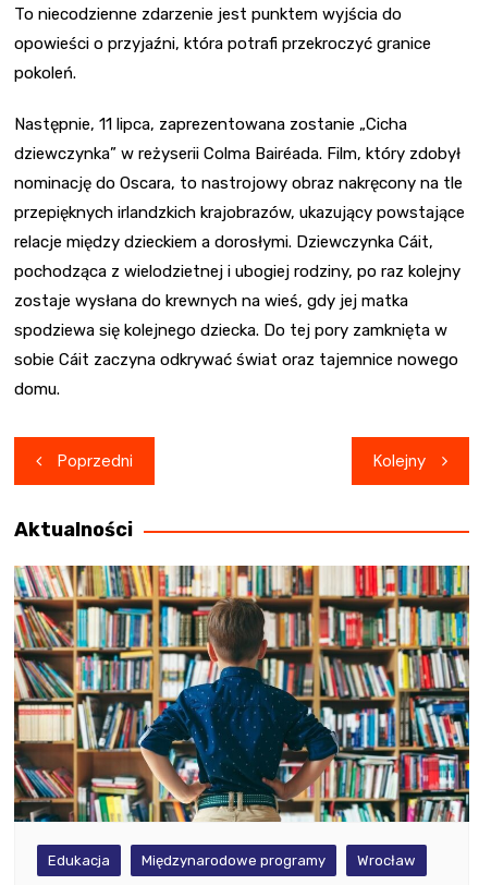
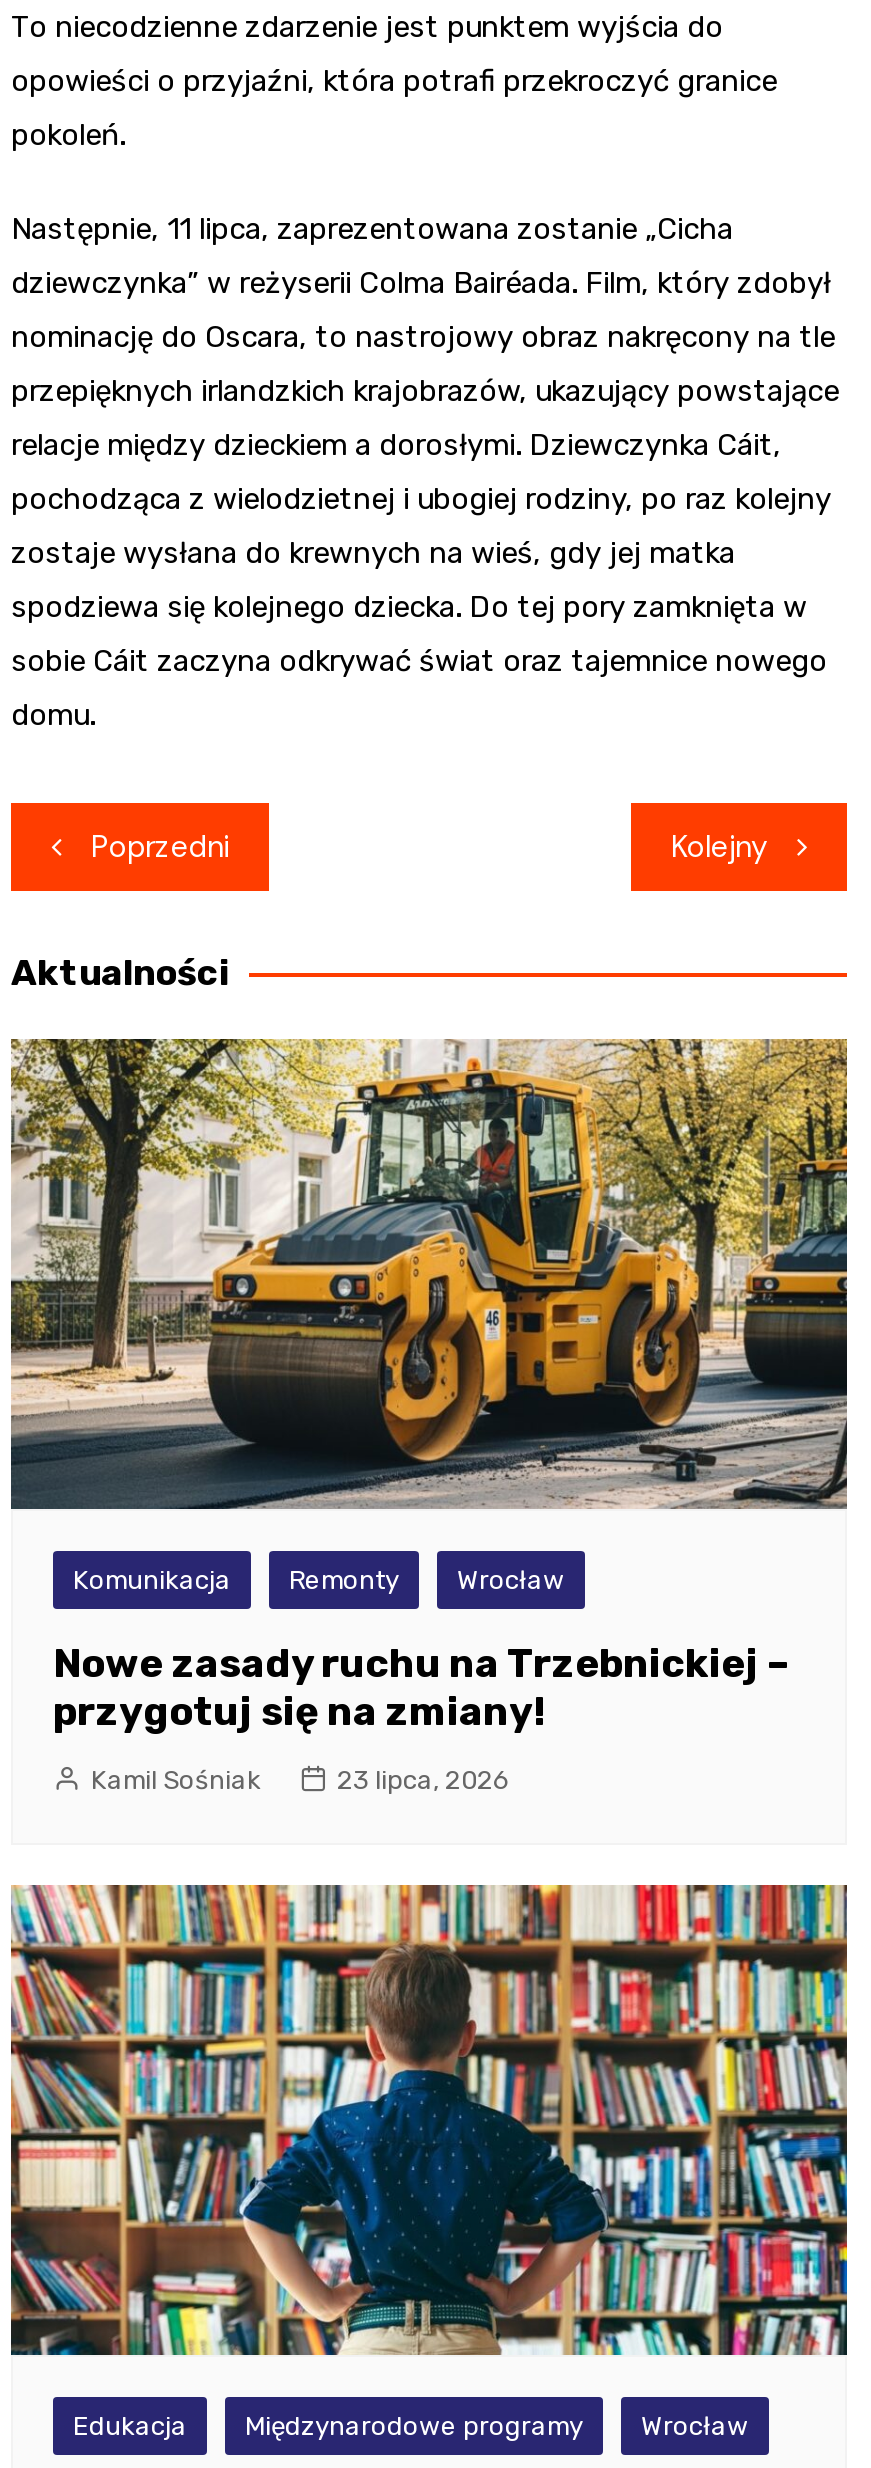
none -> [9,1038,849,1795] [image] | Komunikacja | Remonty | Wrocław | Nowe zasady ruchu na Trzebnickiej – | przygotuj się na zmiany! | Kamil Sośniak | 23 lipca, 2026

